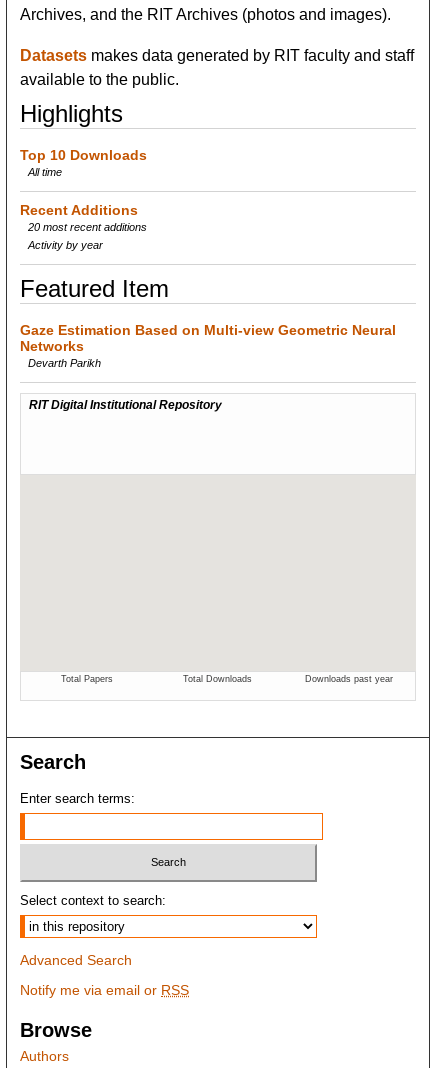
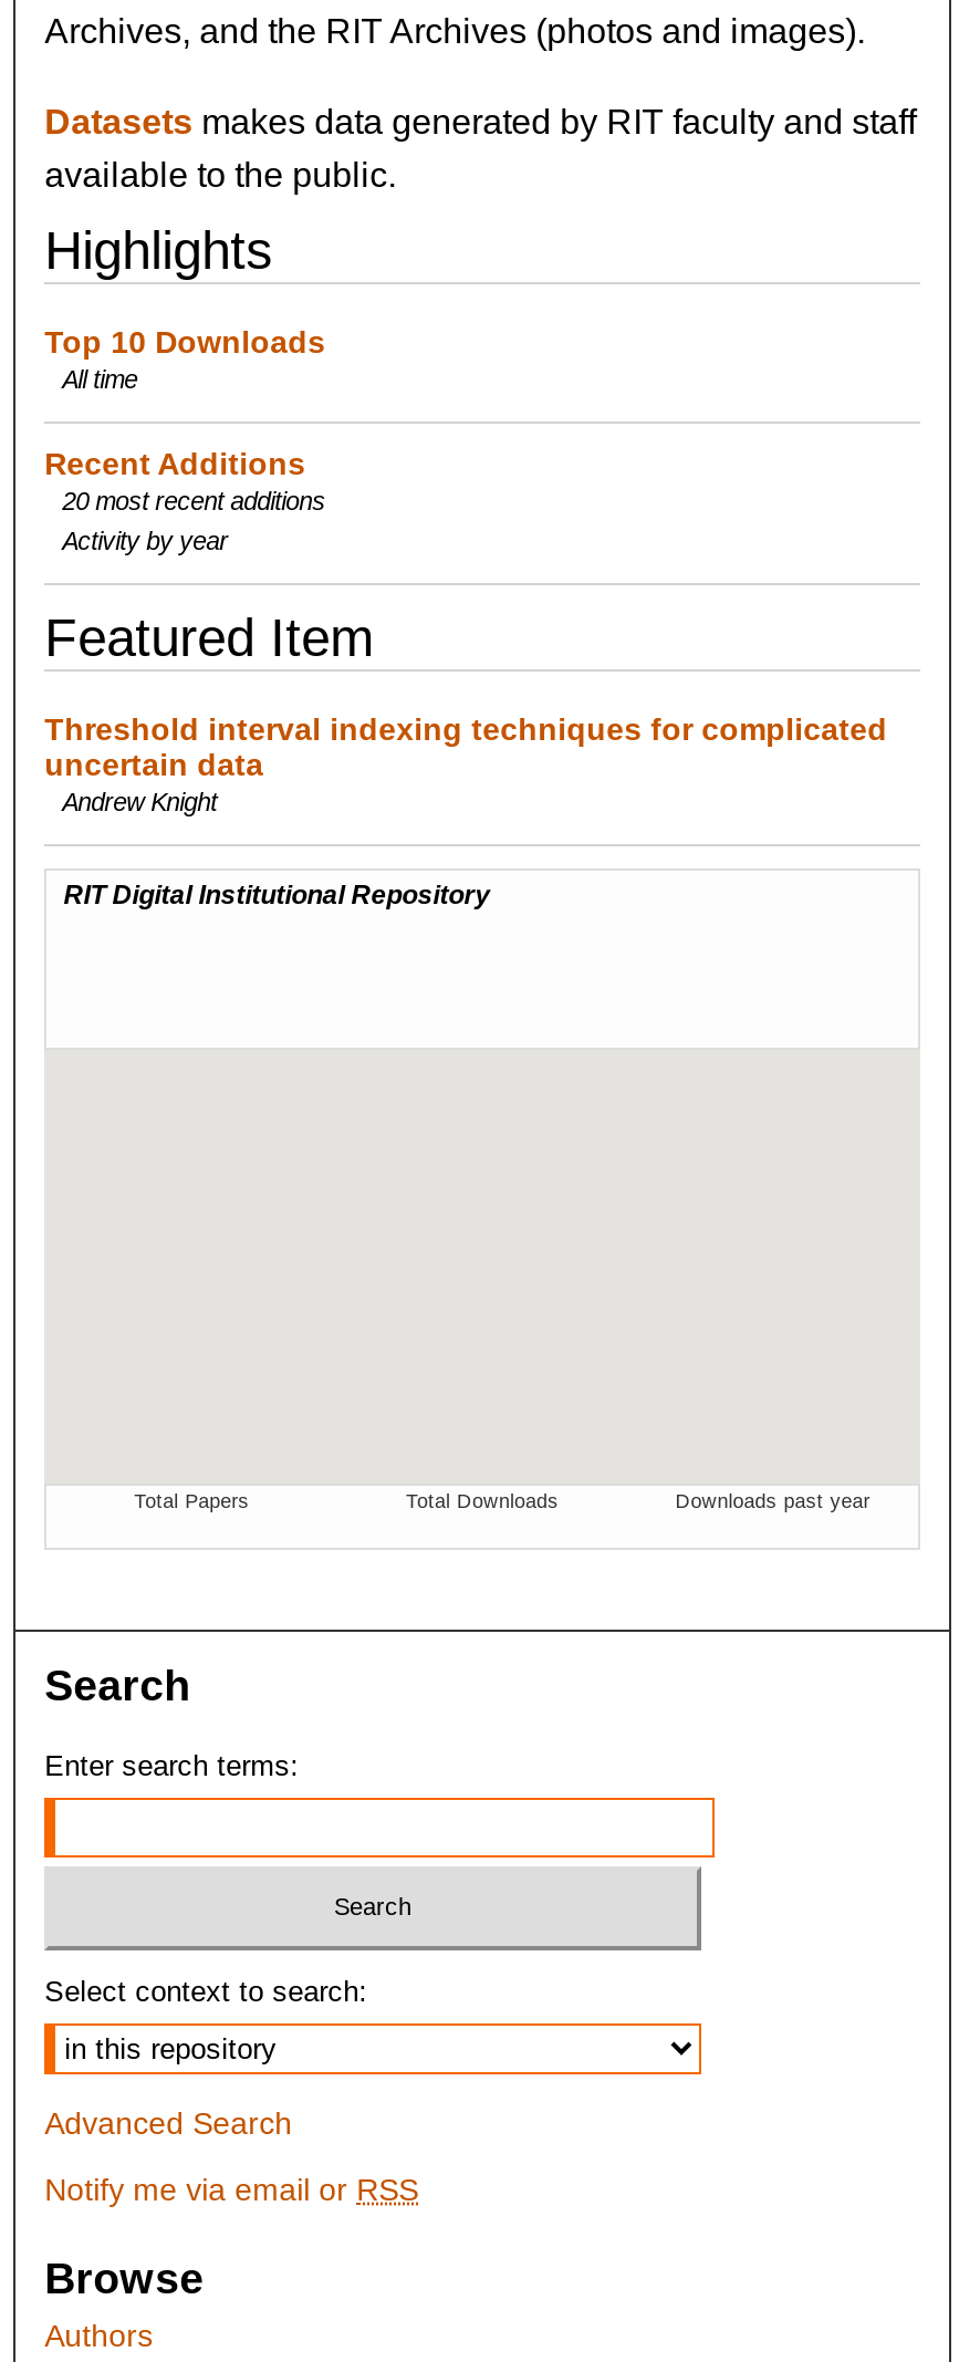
[20,322,396,369] Gaze Estimation Based on Multi-view Geometric Neural | Networks | Devarth Parikh -> [44,711,887,815] Threshold interval indexing techniques for complicated | uncertain data | Andrew Knight

